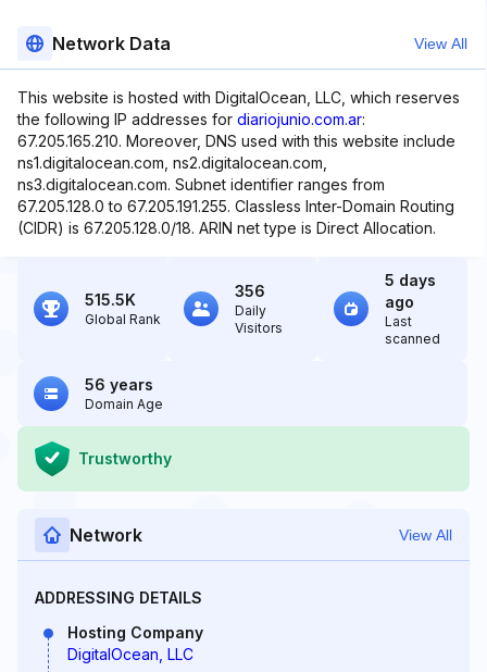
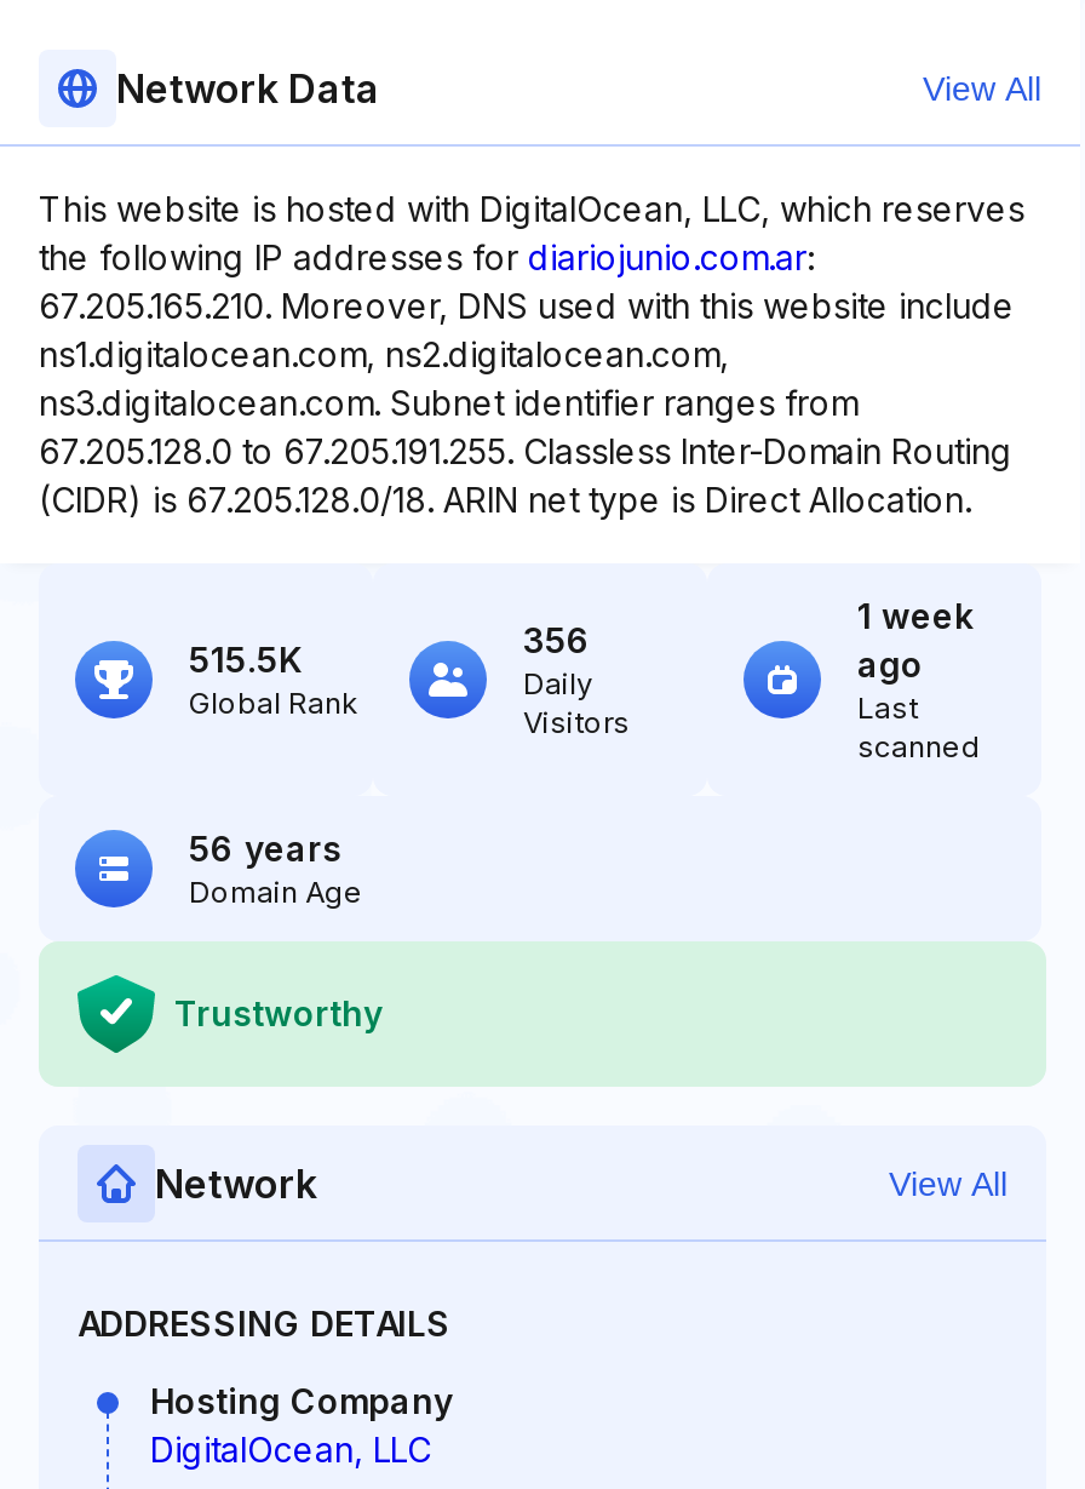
[385,271,436,289] 5 days -> [857,595,974,636] 1 week

